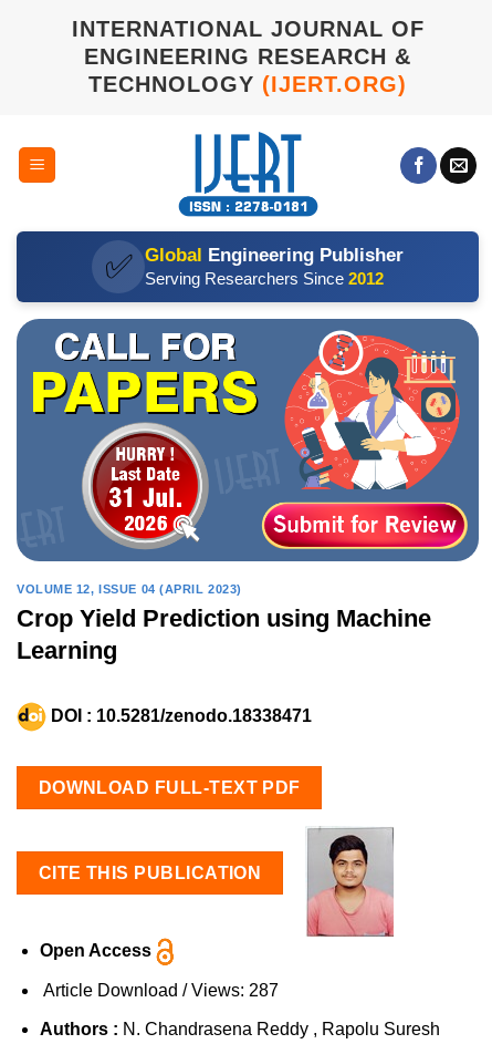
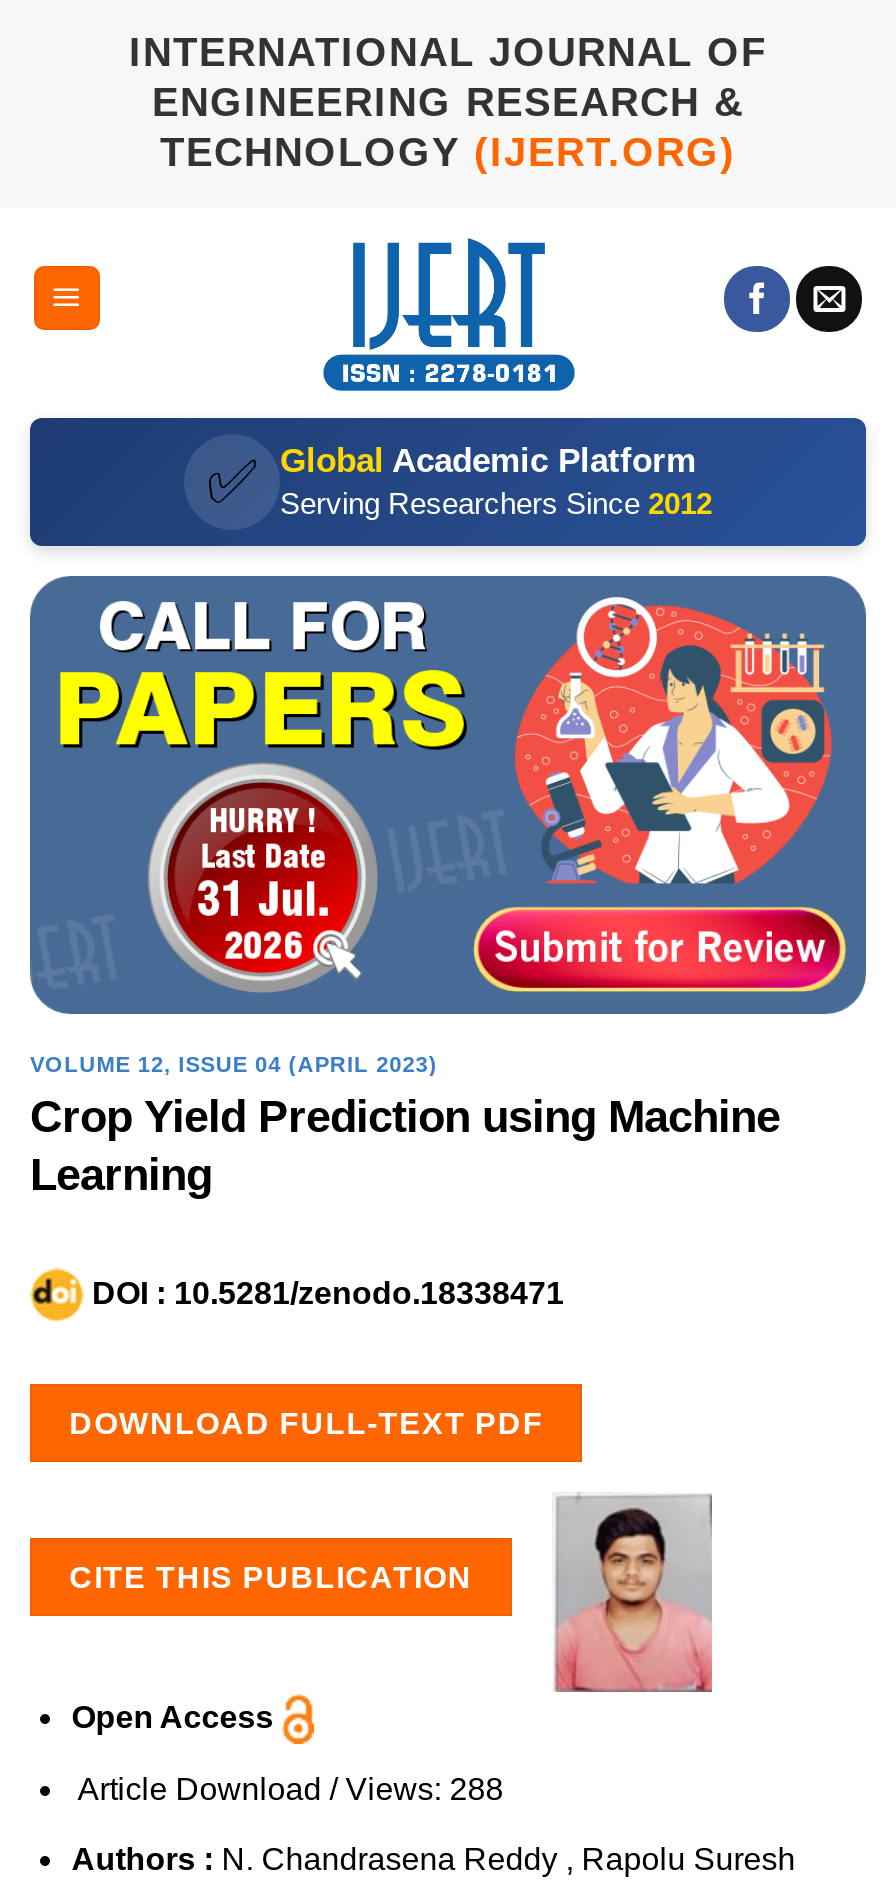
[145,245,404,266] Global Engineering Publisher -> [280,442,696,480] Global Academic Platform
[43,981,278,1000] Article Download / Views: 287 -> [78,1772,504,1806] Article Download / Views: 288

